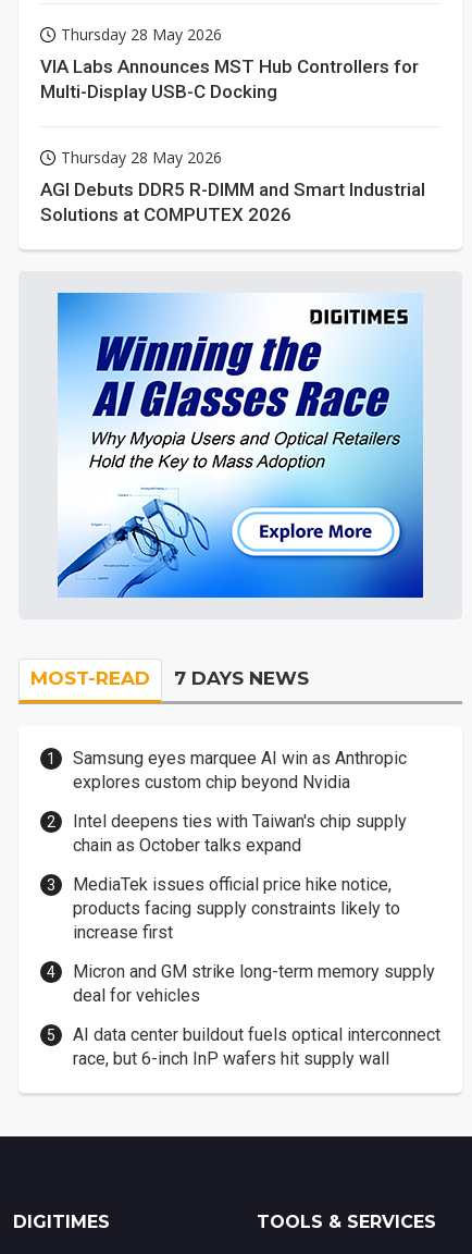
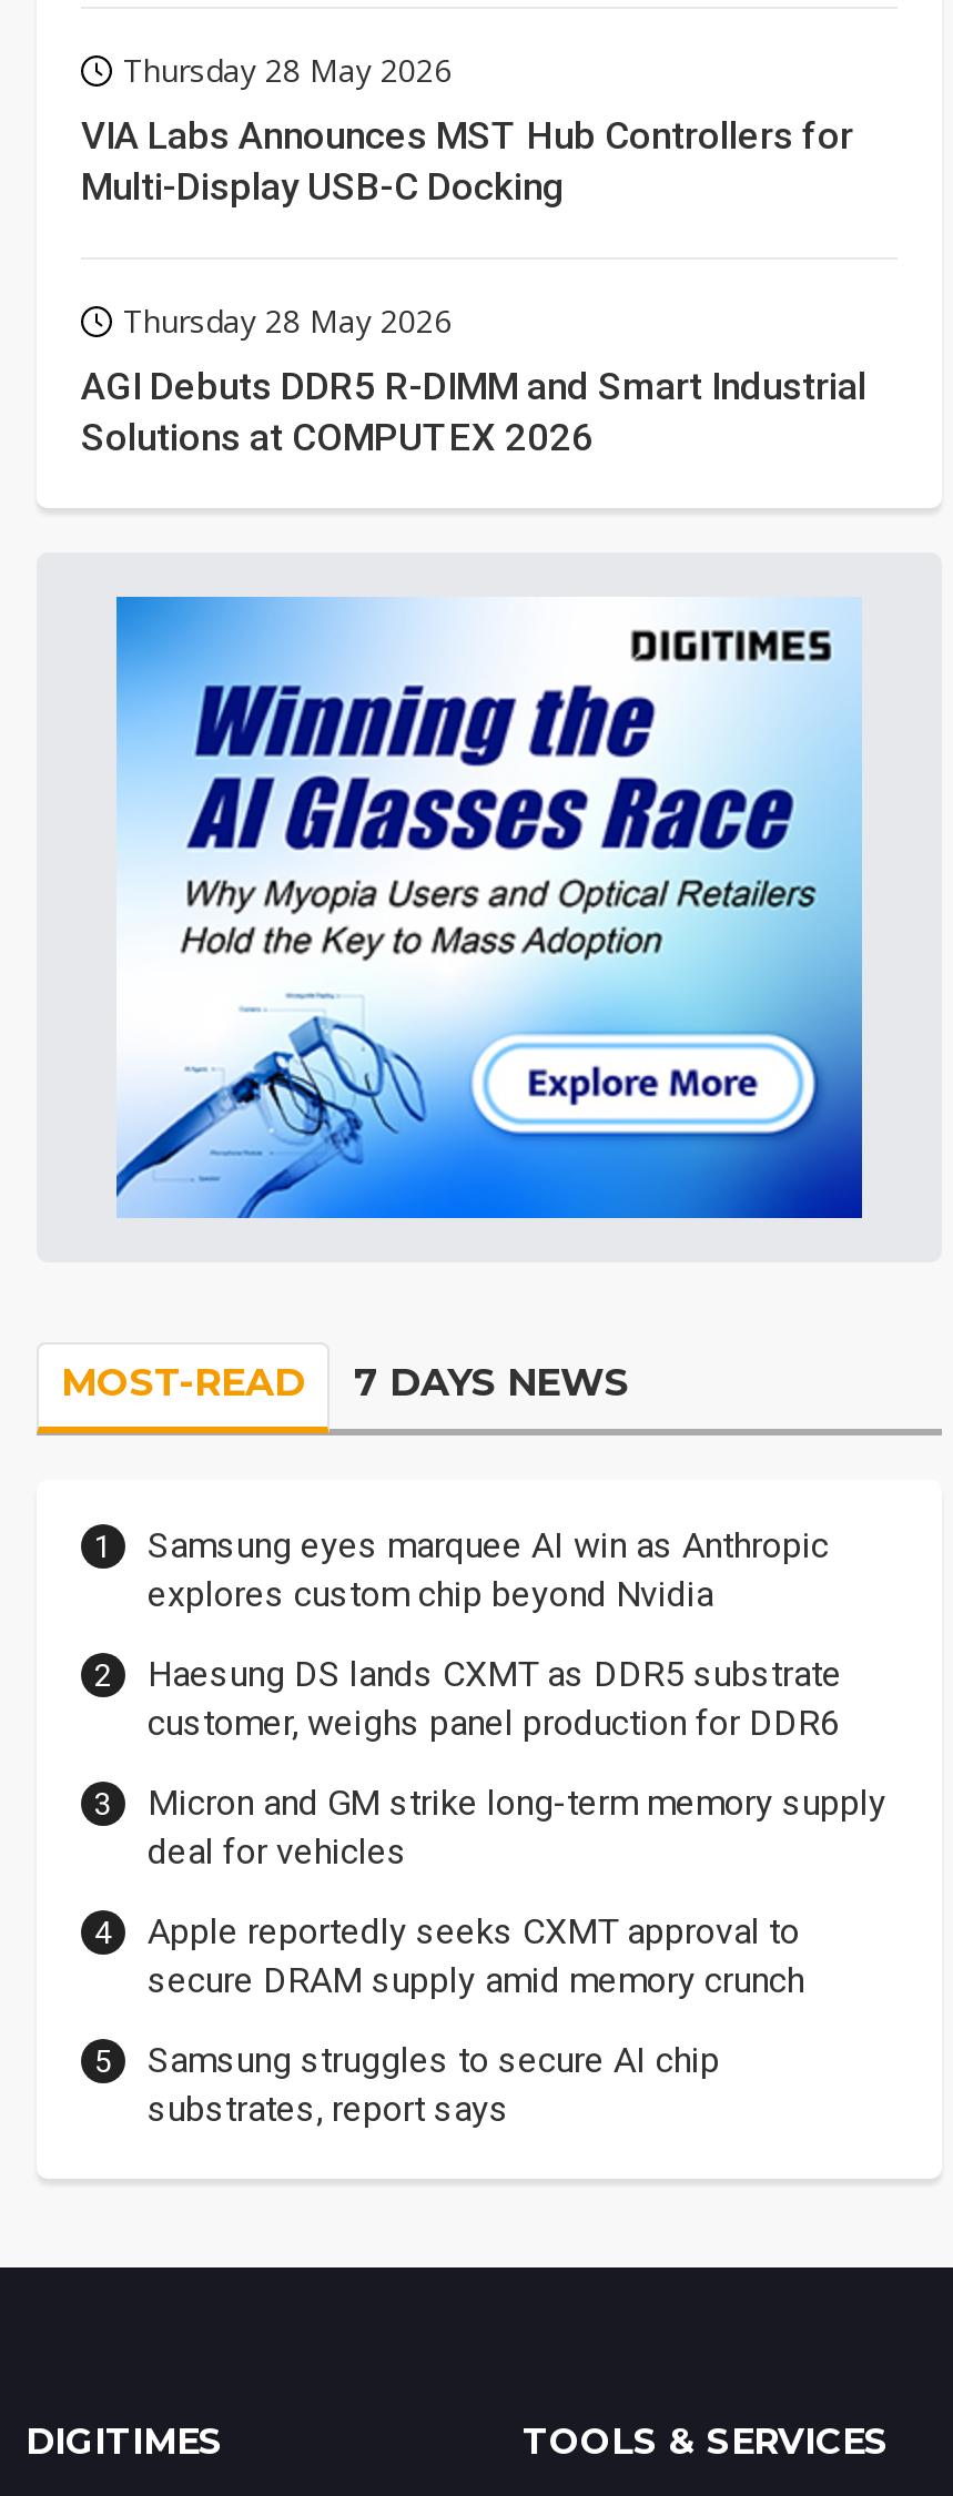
[73,811,407,942] Intel deepens ties with Taiwan's chip supply | chain as October talks expand | MediaTek issues official price hike notice, | products facing supply constraints likely to | increase first -> [148,1652,842,1743] Haesung DS lands CXMT as DDR5 substrate | customer, weighs panel production for DDR6
moved [73,961,435,1005] -> [148,1781,886,1872]: Micron and GM strike long-term memory supply | deal for vehicles
[73,1024,440,1069] AI data center buildout fuels optical interconnect | race, but 6-inch InP wafers hit supply wall -> [148,1909,804,2129] Apple reportedly seeks CXMT approval to | secure DRAM supply amid memory crunch | Samsung struggles to secure AI chip | substrates, report says

